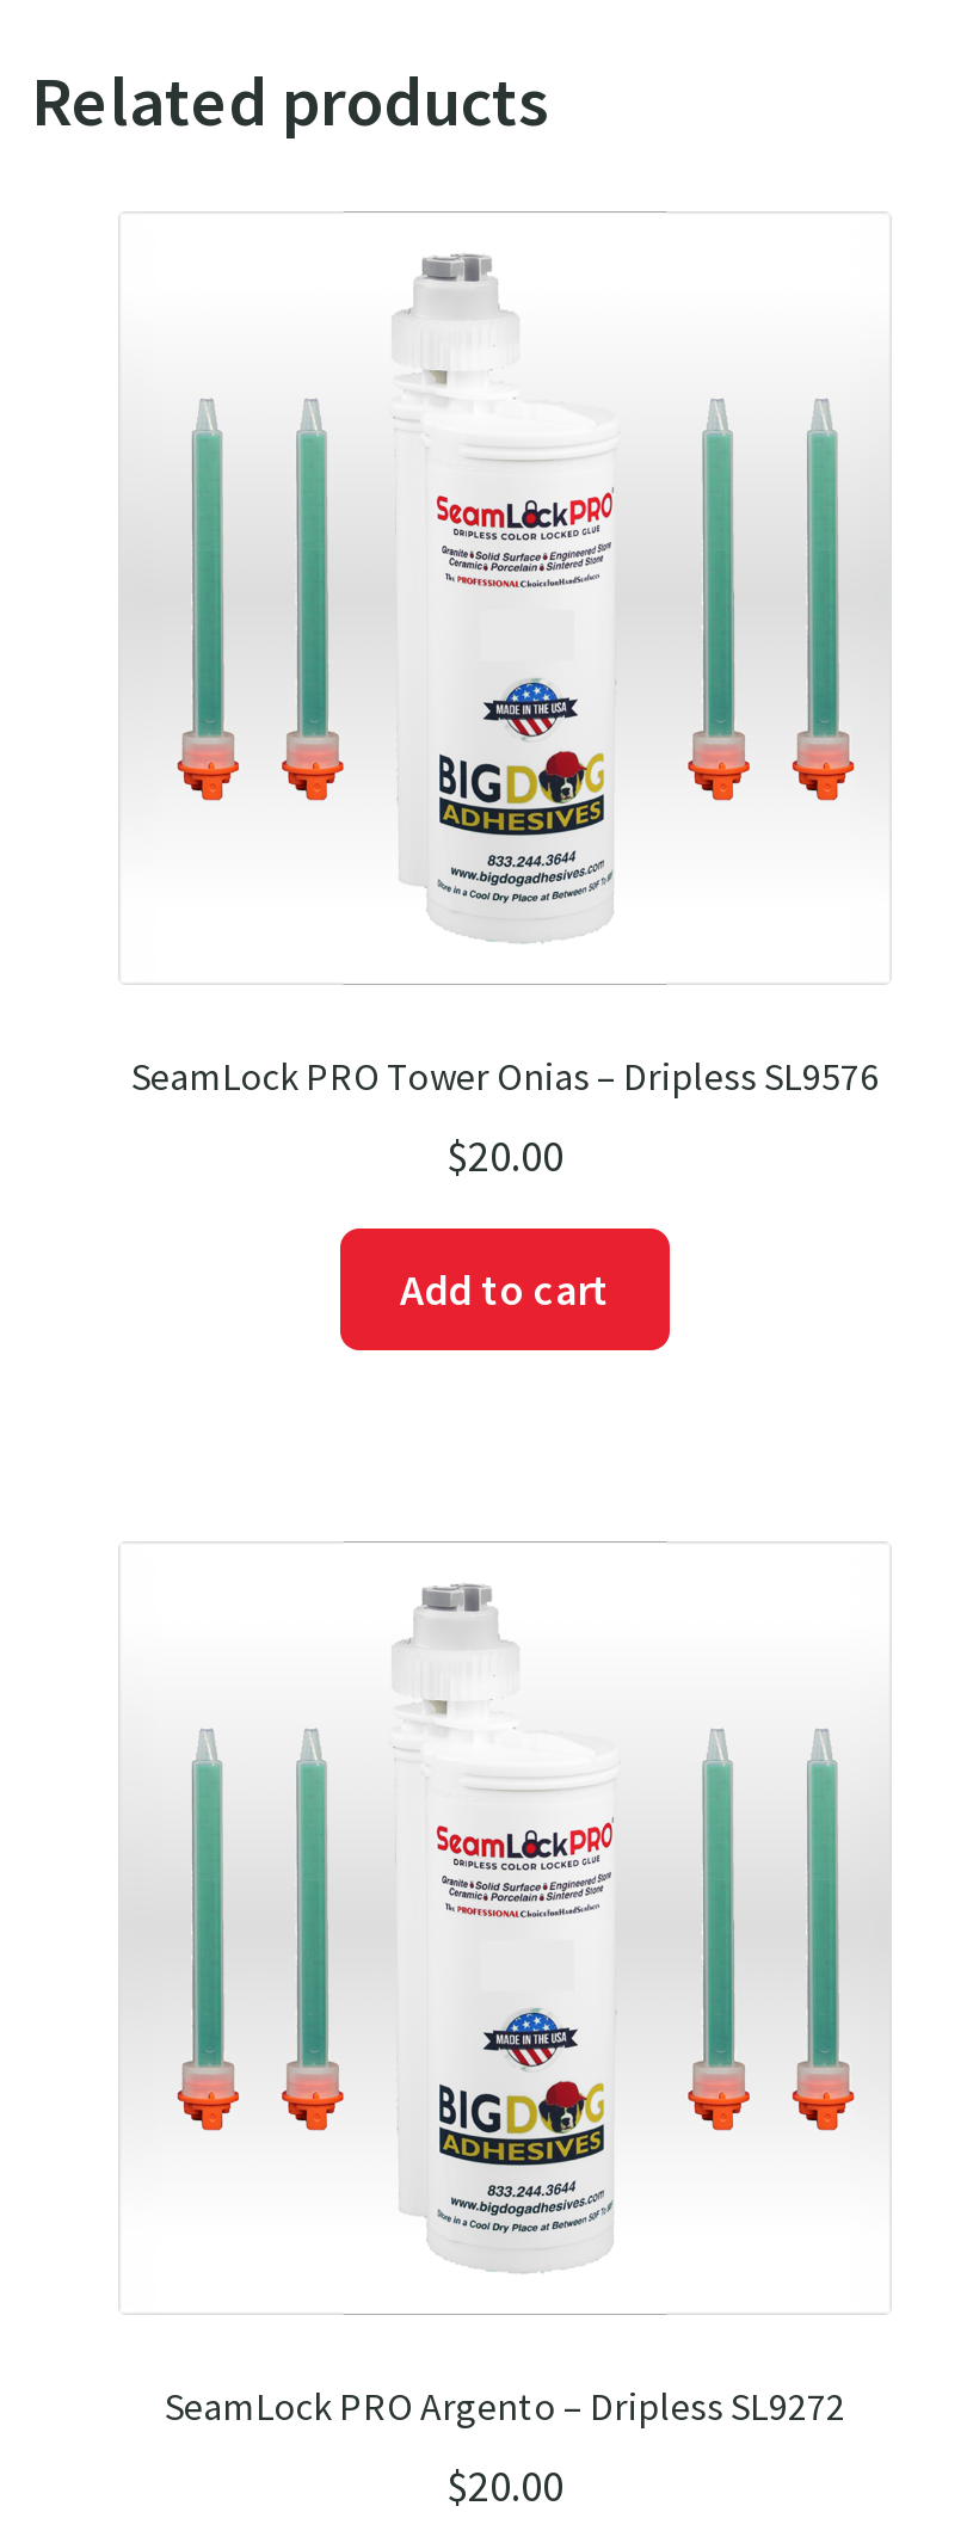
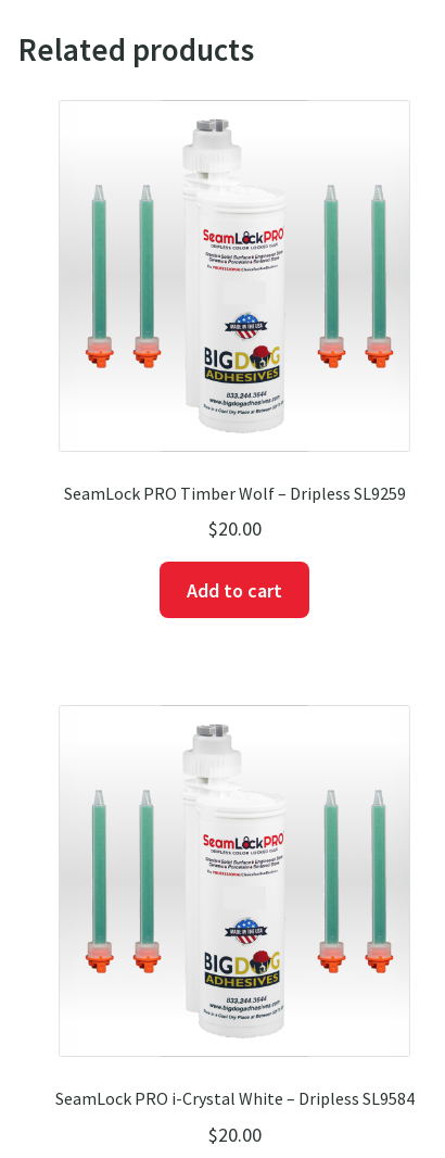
[131,1053,879,1100] SeamLock PRO Tower Onias – Dripless SL9576 -> [63,482,405,504] SeamLock PRO Timber Wolf – Dripless SL9259
[165,2383,845,2431] SeamLock PRO Argento – Dripless SL9272 -> [55,1088,414,1109] SeamLock PRO i-Crystal White – Dripless SL9584

